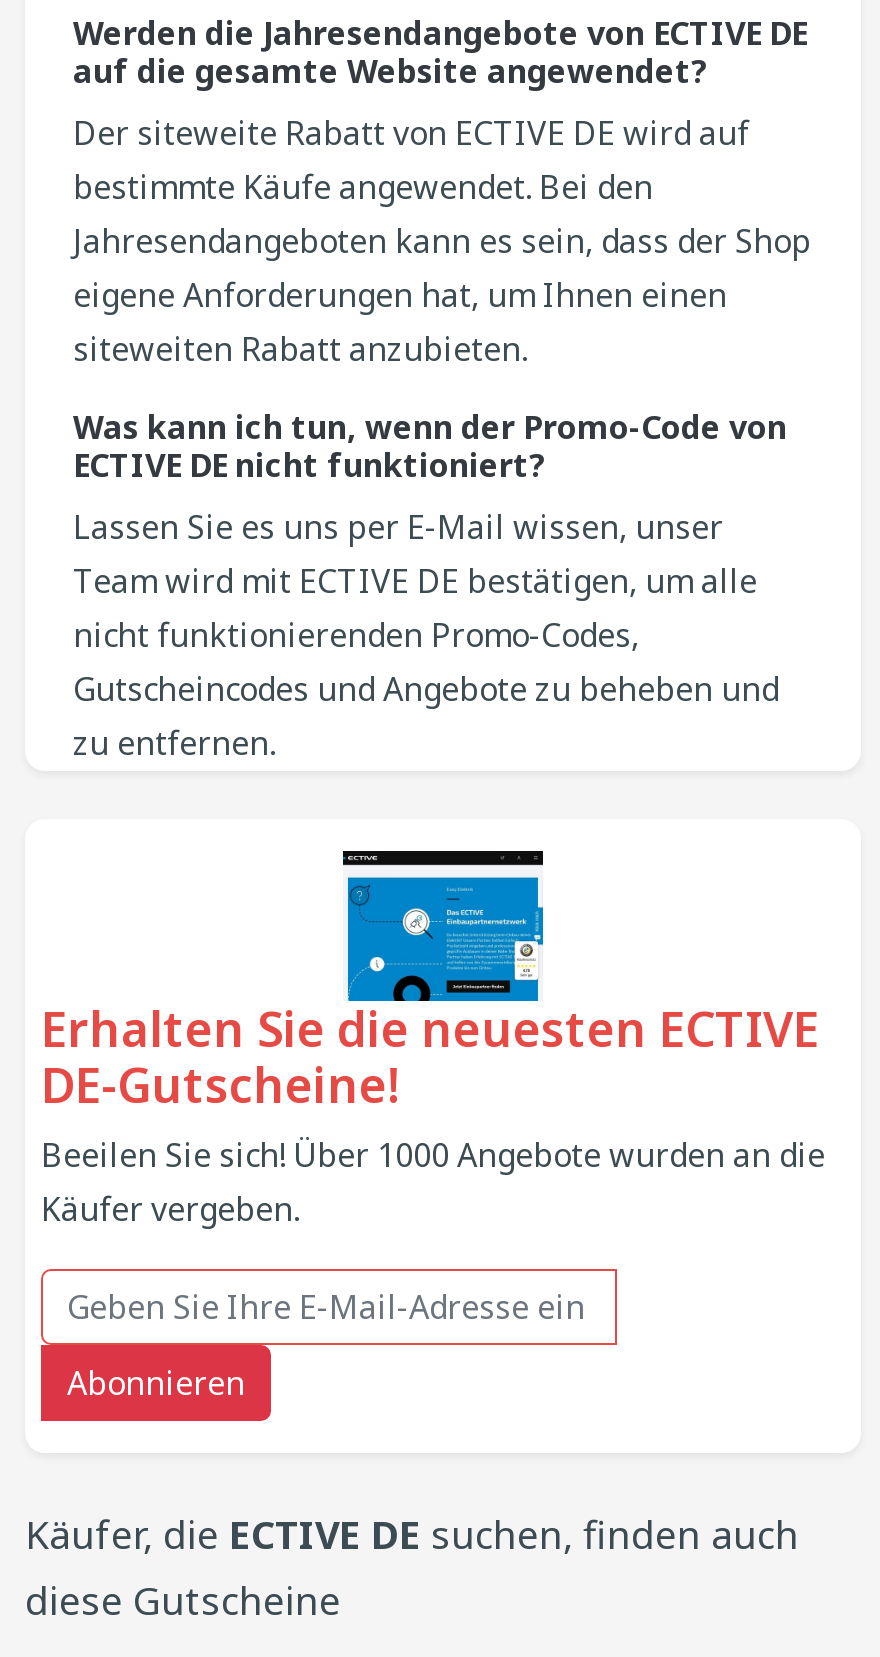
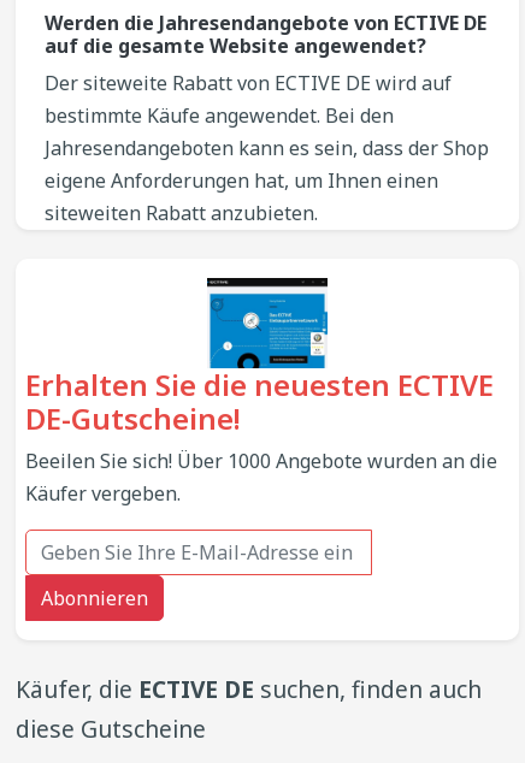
[73,406,787,766] Was kann ich tun, wenn der Promo-Code von | ECTIVE DE nicht funktioniert? | Lassen Sie es uns per E-Mail wissen, unser | Team wird mit ECTIVE DE bestätigen, um alle | nicht funktionierenden Promo-Codes, | Gutscheincodes und Angebote zu beheben und | zu entfernen. -> none

